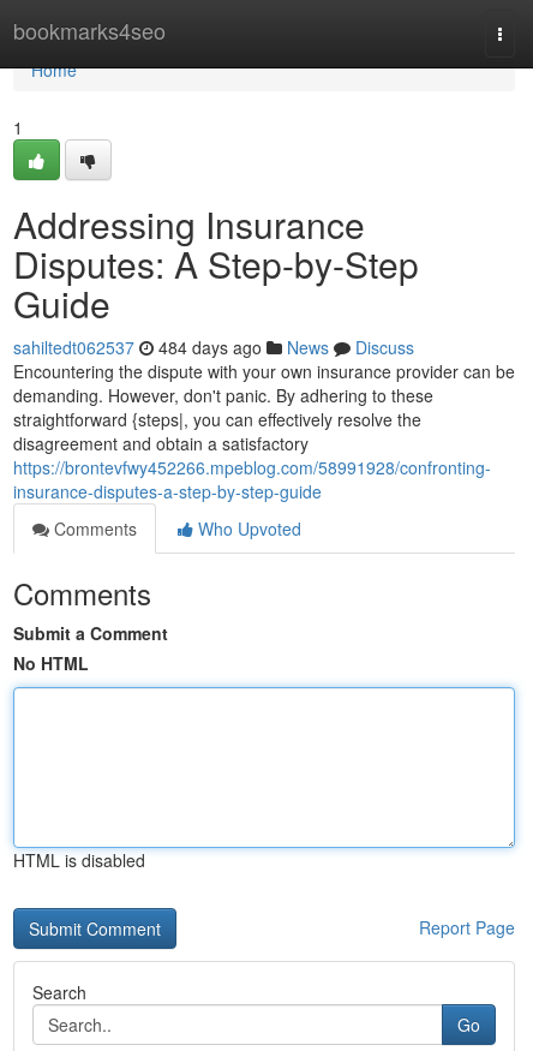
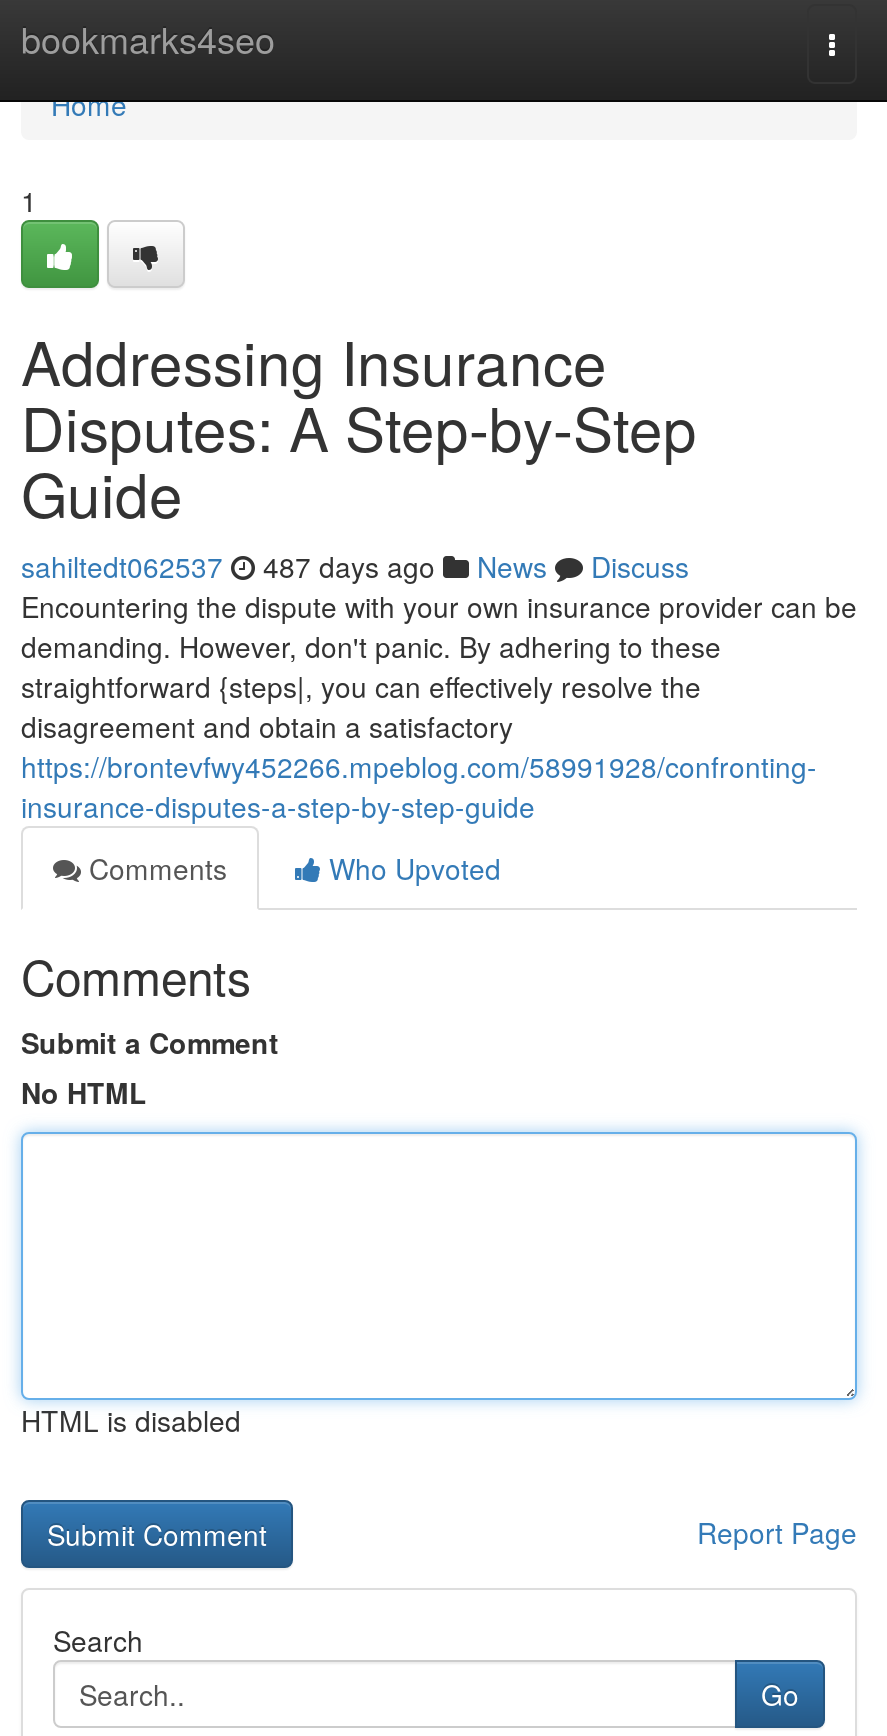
[13,335,414,359] sahiltedt062537 484 days ago News Discuss -> [21,546,689,586] sahiltedt062537 487 days ago News Discuss

